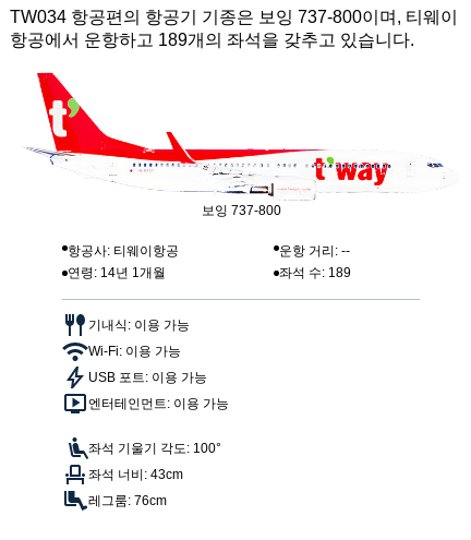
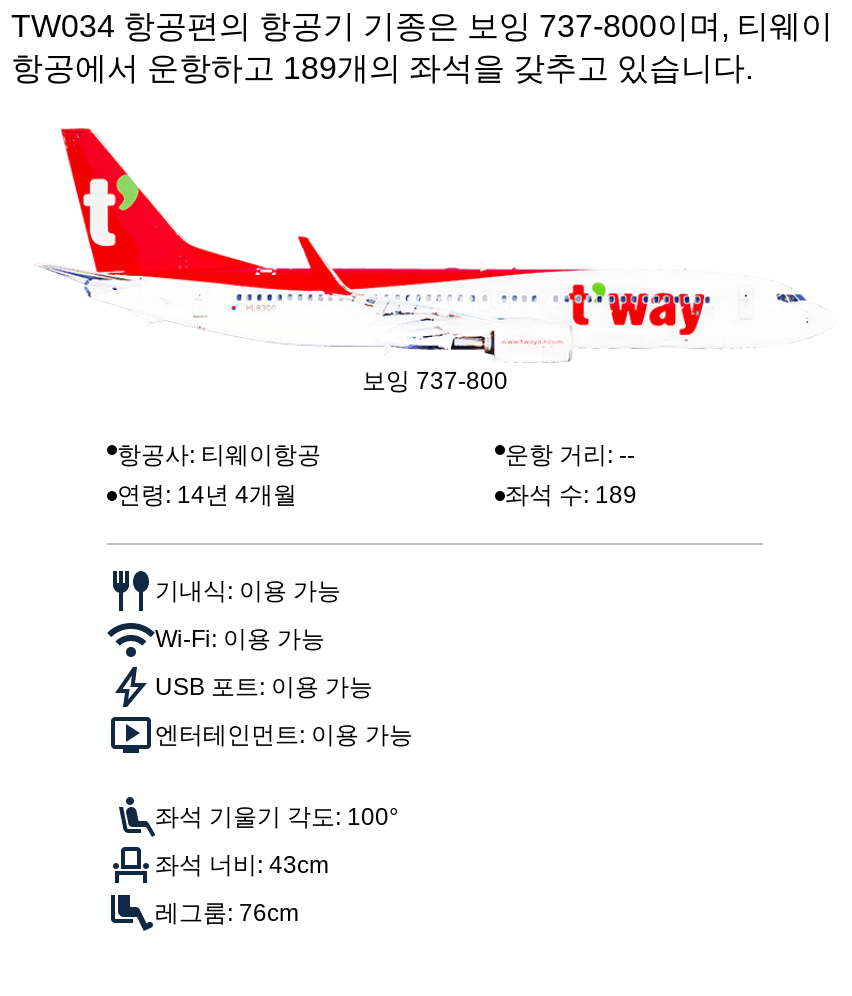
[68,265,166,280] 연령: 14년 1개월 -> [117,481,297,509] 연령: 14년 4개월

